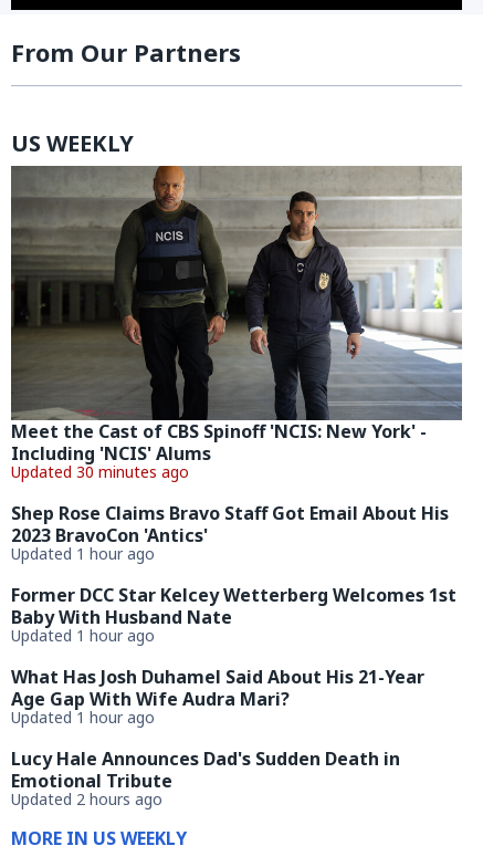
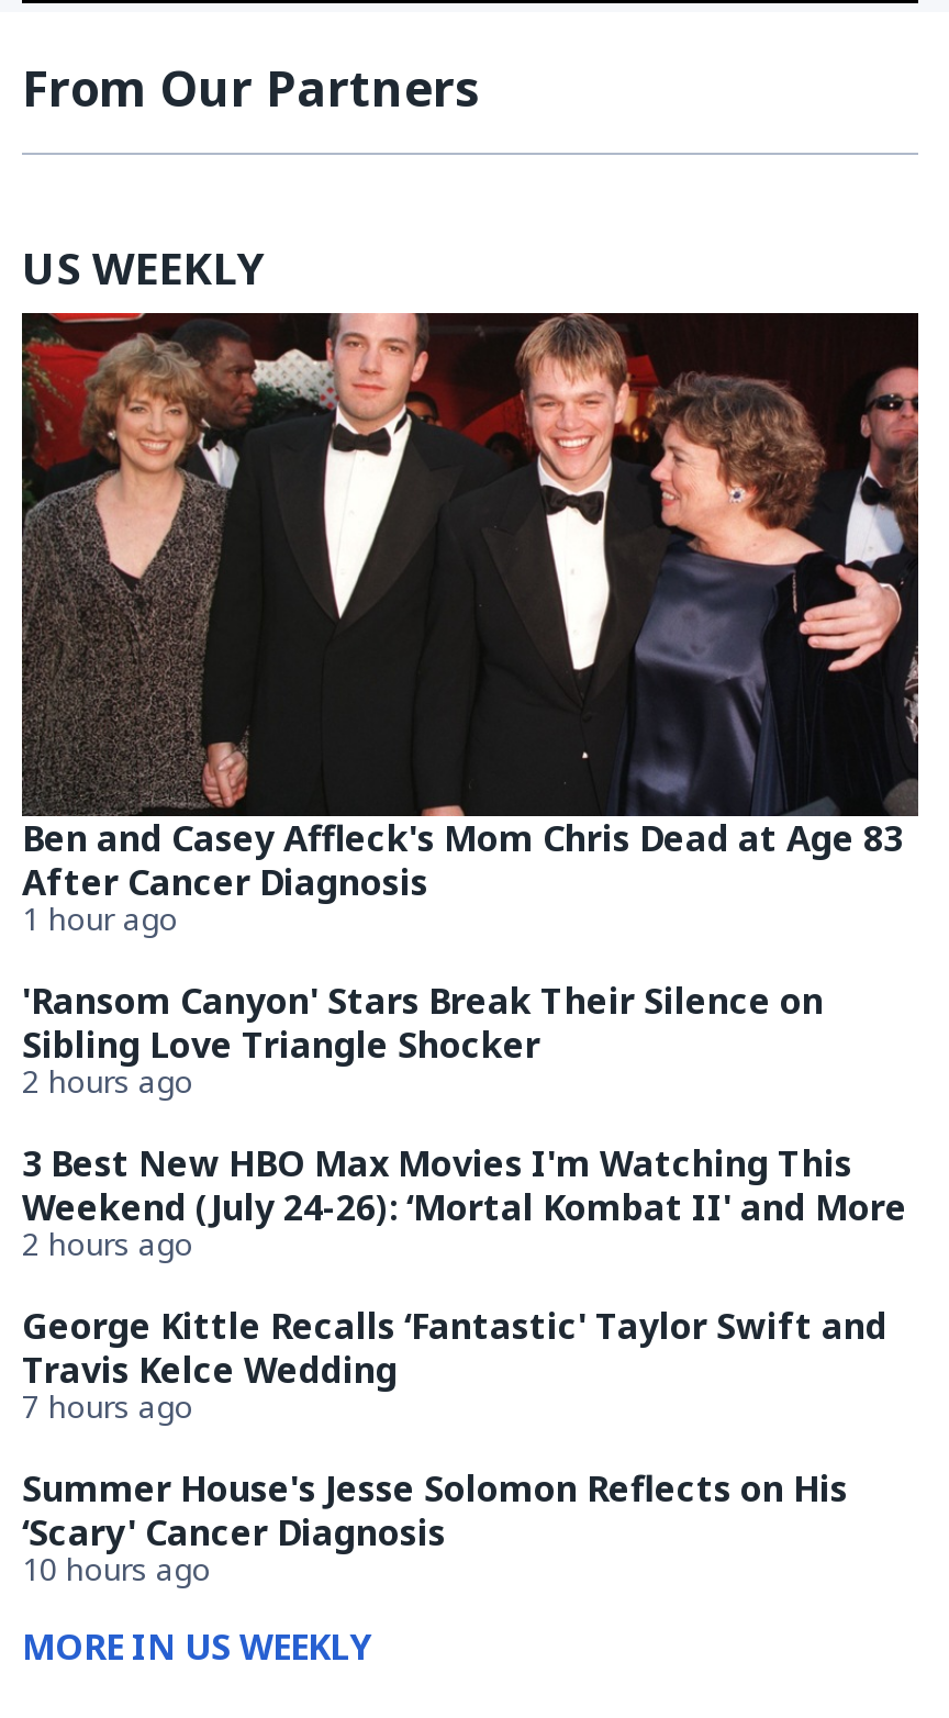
[11,165,463,482] [image] | Meet the Cast of CBS Spinoff 'NCIS: New York' - | Including 'NCIS' Alums | Updated 30 minutes ago -> [22,310,920,940] [image] | Ben and Casey Affleck's Mom Chris Dead at Age 83 | After Cancer Diagnosis | 1 hour ago
[11,501,449,564] Shep Rose Claims Bravo Staff Got Email About His | 2023 BravoCon 'Antics' | Updated 1 hour ago -> [22,977,824,1103] 'Ransom Canyon' Stars Break Their Silence on | Sibling Love Triangle Shocker | 2 hours ago
[11,583,456,646] Former DCC Star Kelcey Wetterberg Welcomes 1st | Baby With Husband Nate | Updated 1 hour ago -> [22,1140,907,1265] 3 Best New HBO Max Movies I'm Watching This | Weekend (July 24-26): ‘Mortal Kombat II' and More | 2 hours ago
[11,665,424,728] What Has Josh Duhamel Said About His 21-Year | Age Gap With Wife Audra Mari? | Updated 1 hour ago -> [22,1303,887,1428] George Kittle Recalls ‘Fantastic' Taylor Swift and | Travis Kelce Wedding | 7 hours ago
[11,746,400,809] Lucy Hale Announces Dad's Sudden Death in | Emotional Tribute | Updated 2 hours ago -> [22,1465,848,1590] Summer House's Jesse Solomon Reflects on His | ‘Scary' Cancer Diagnosis | 10 hours ago

